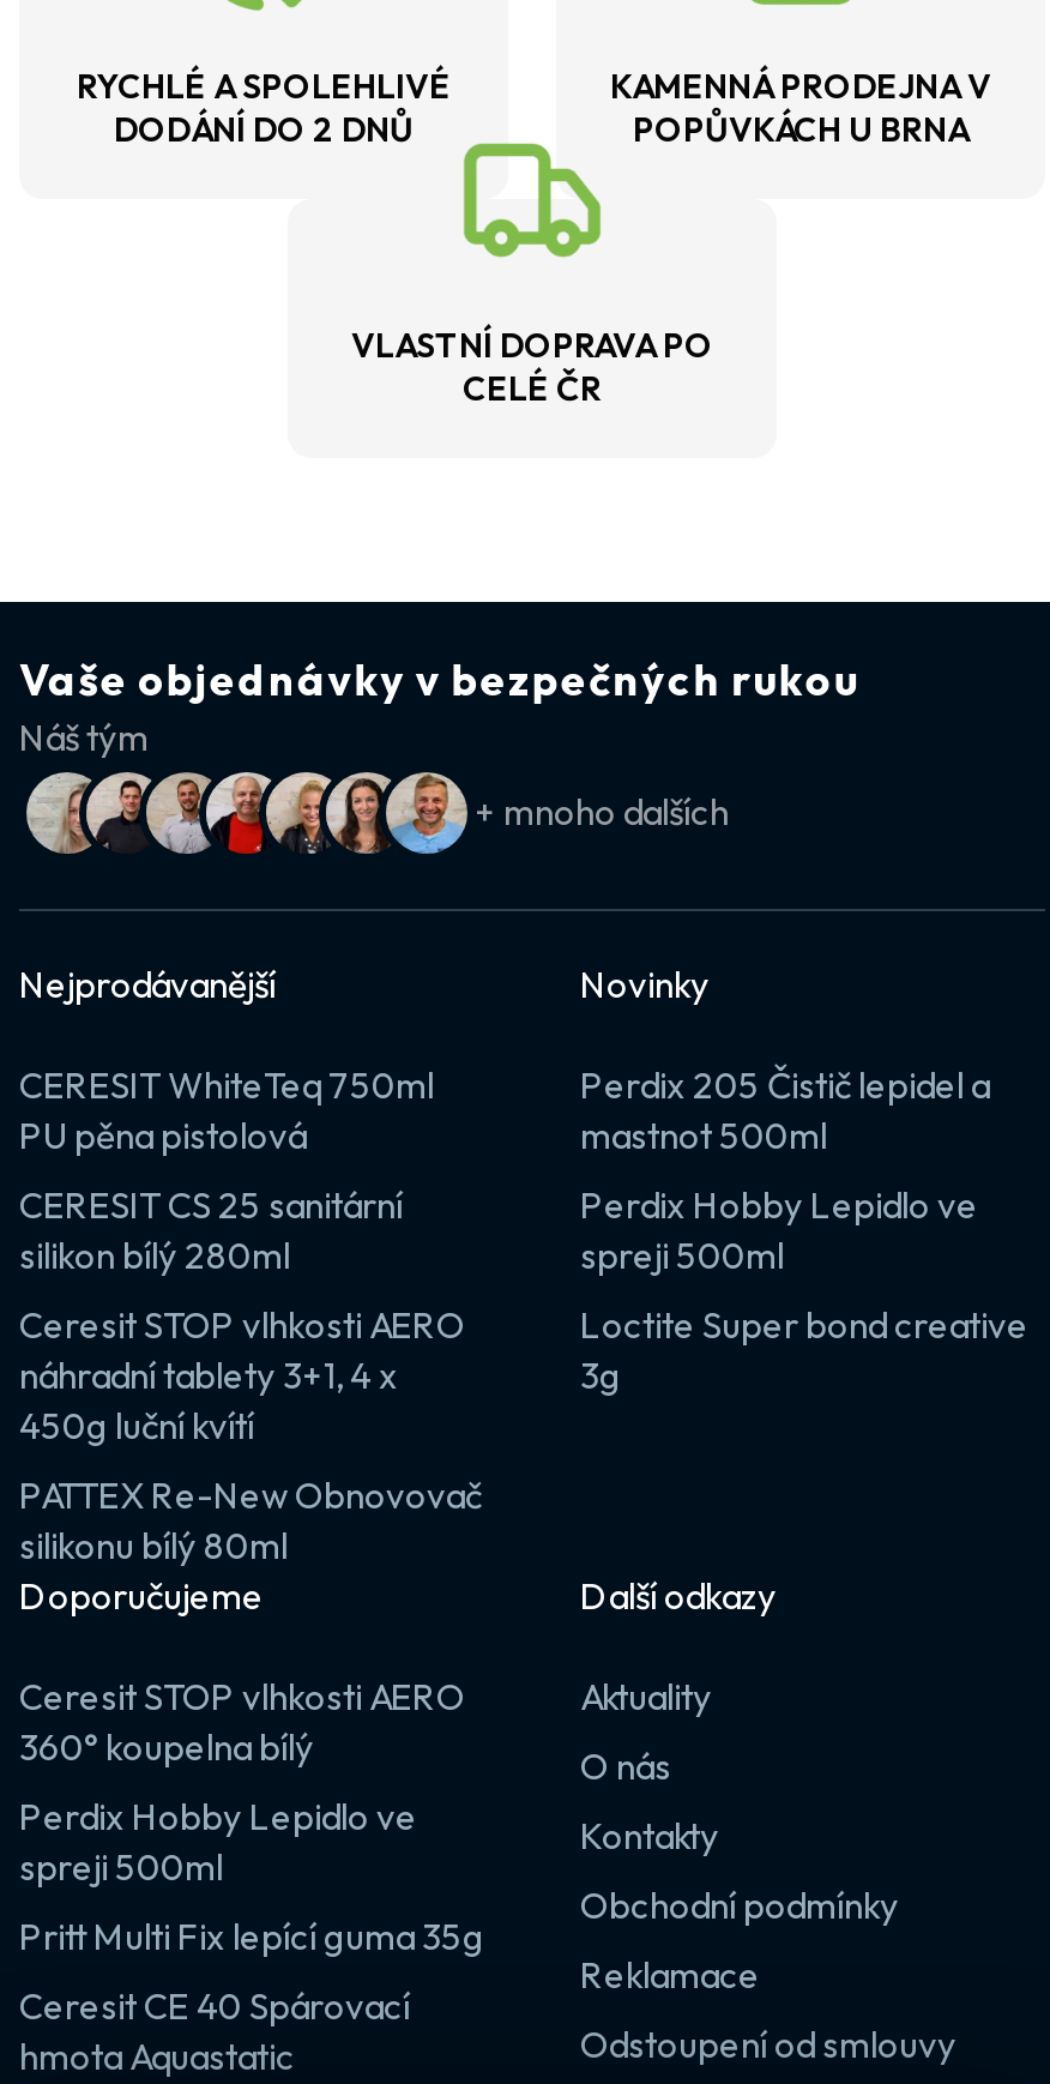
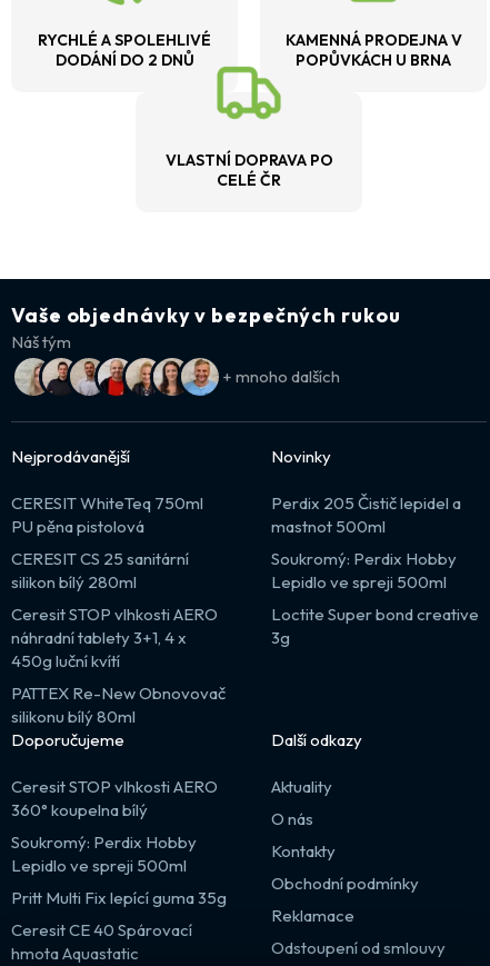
[580,1181,978,1277] Perdix Hobby Lepidlo ve | spreji 500ml -> [271,548,457,592] Soukromý: Perdix Hobby | Lepidlo ve spreji 500ml
[19,1793,417,1889] Perdix Hobby Lepidlo ve | spreji 500ml -> [11,831,197,876] Soukromý: Perdix Hobby | Lepidlo ve spreji 500ml

